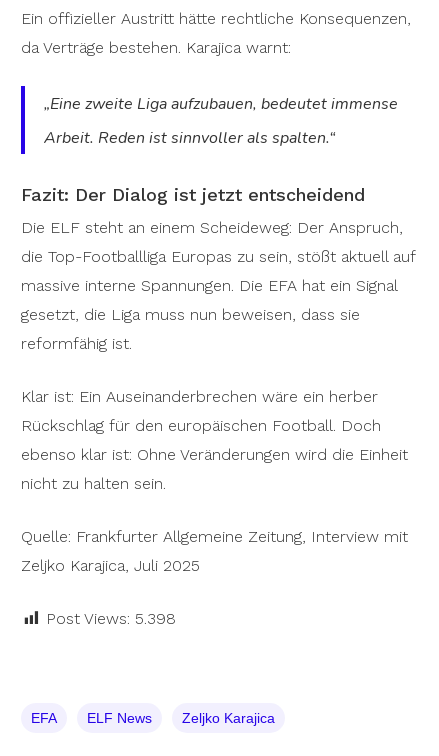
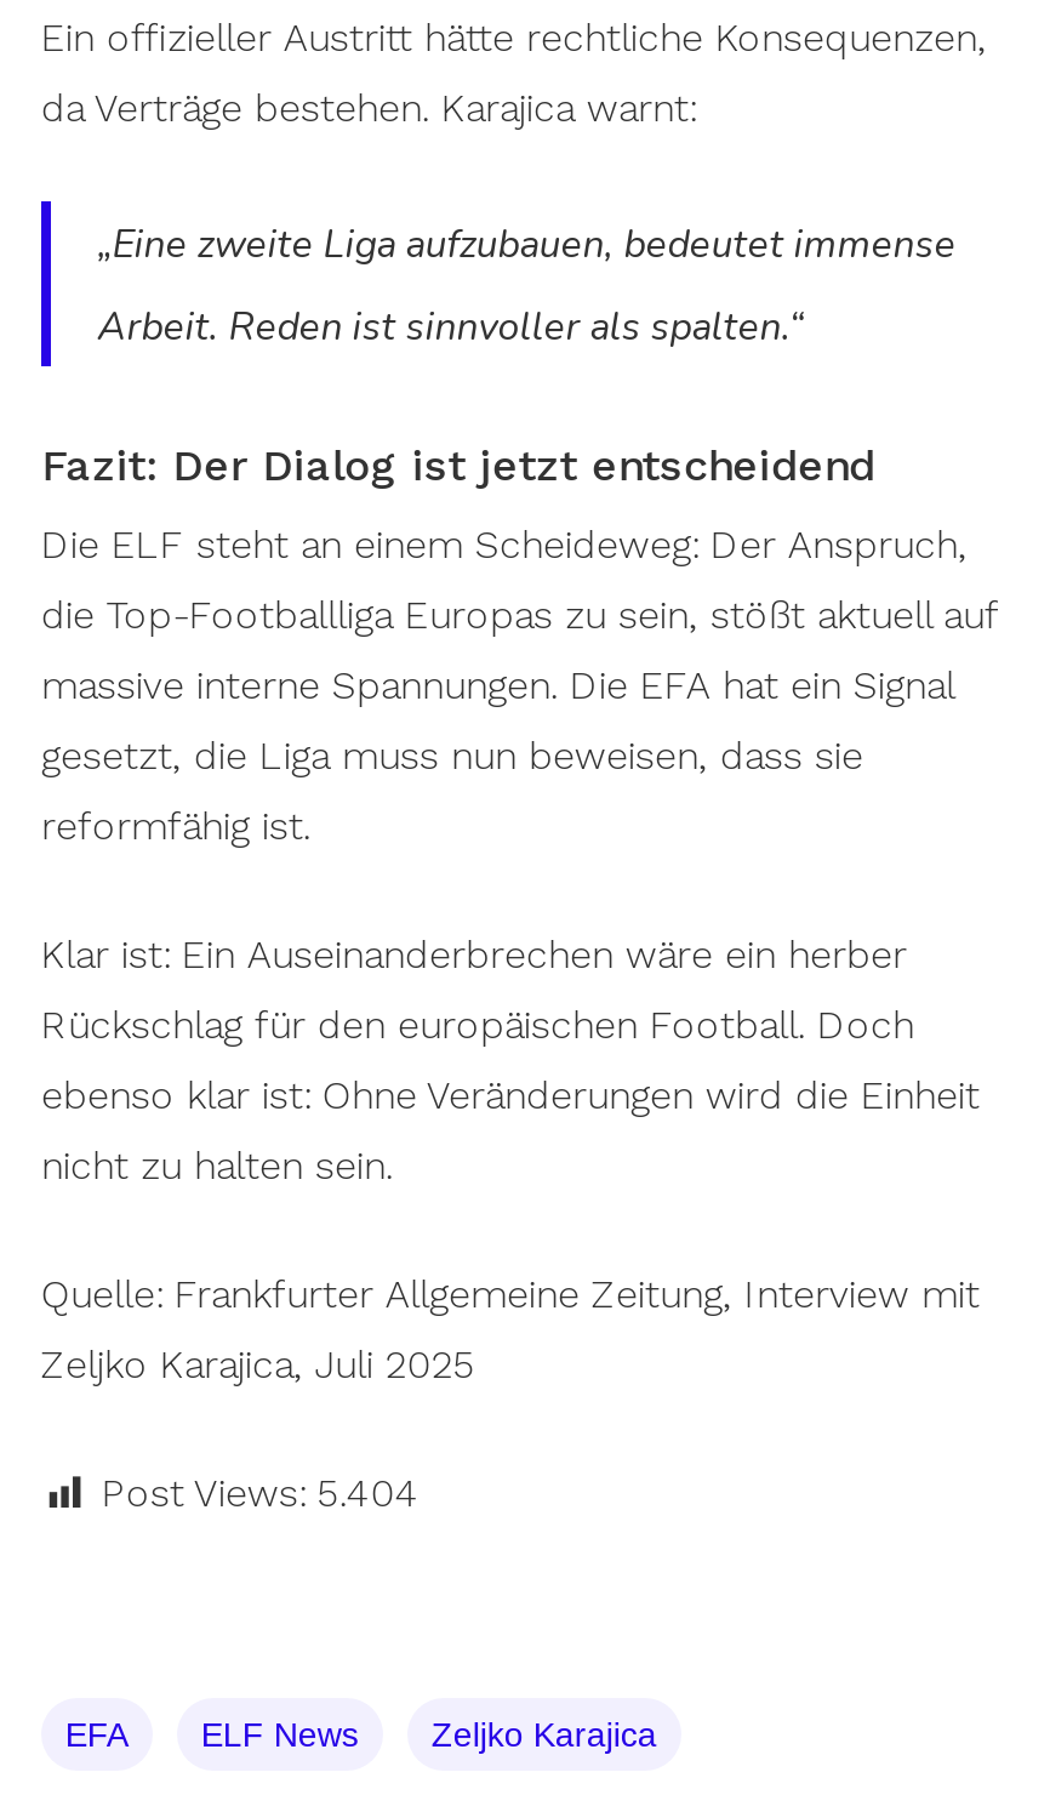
[46,609,176,628] Post Views: 5.398 -> [102,1470,419,1516] Post Views: 5.404

